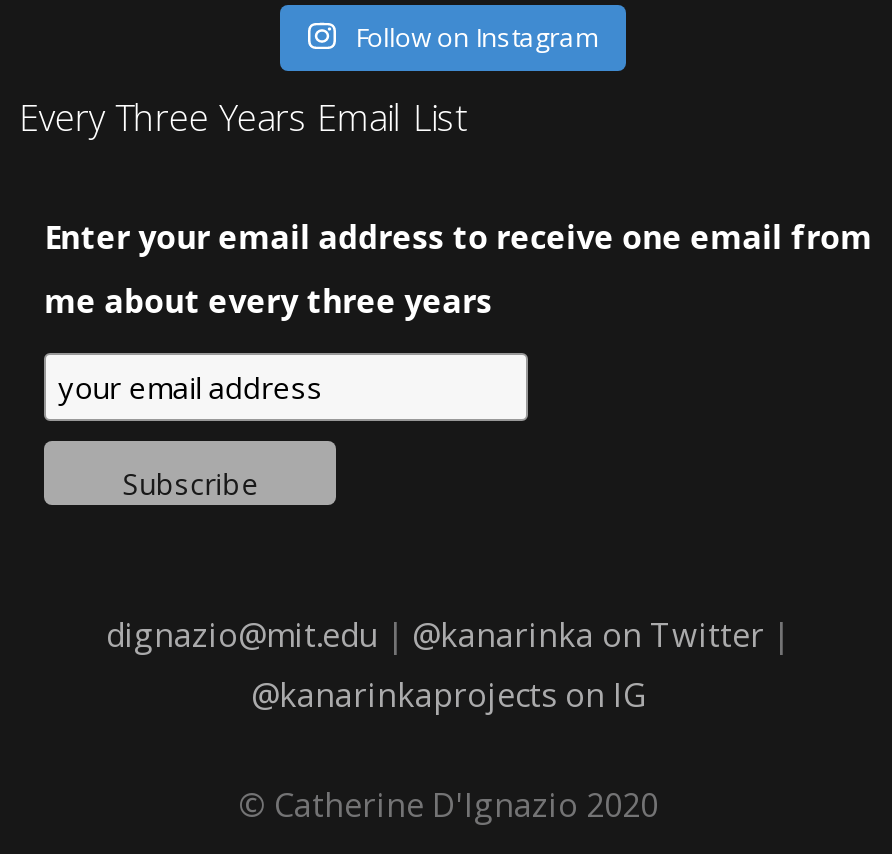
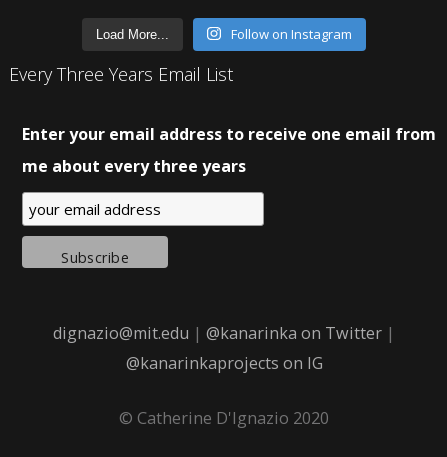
none -> [96,26,169,41] Load More...

